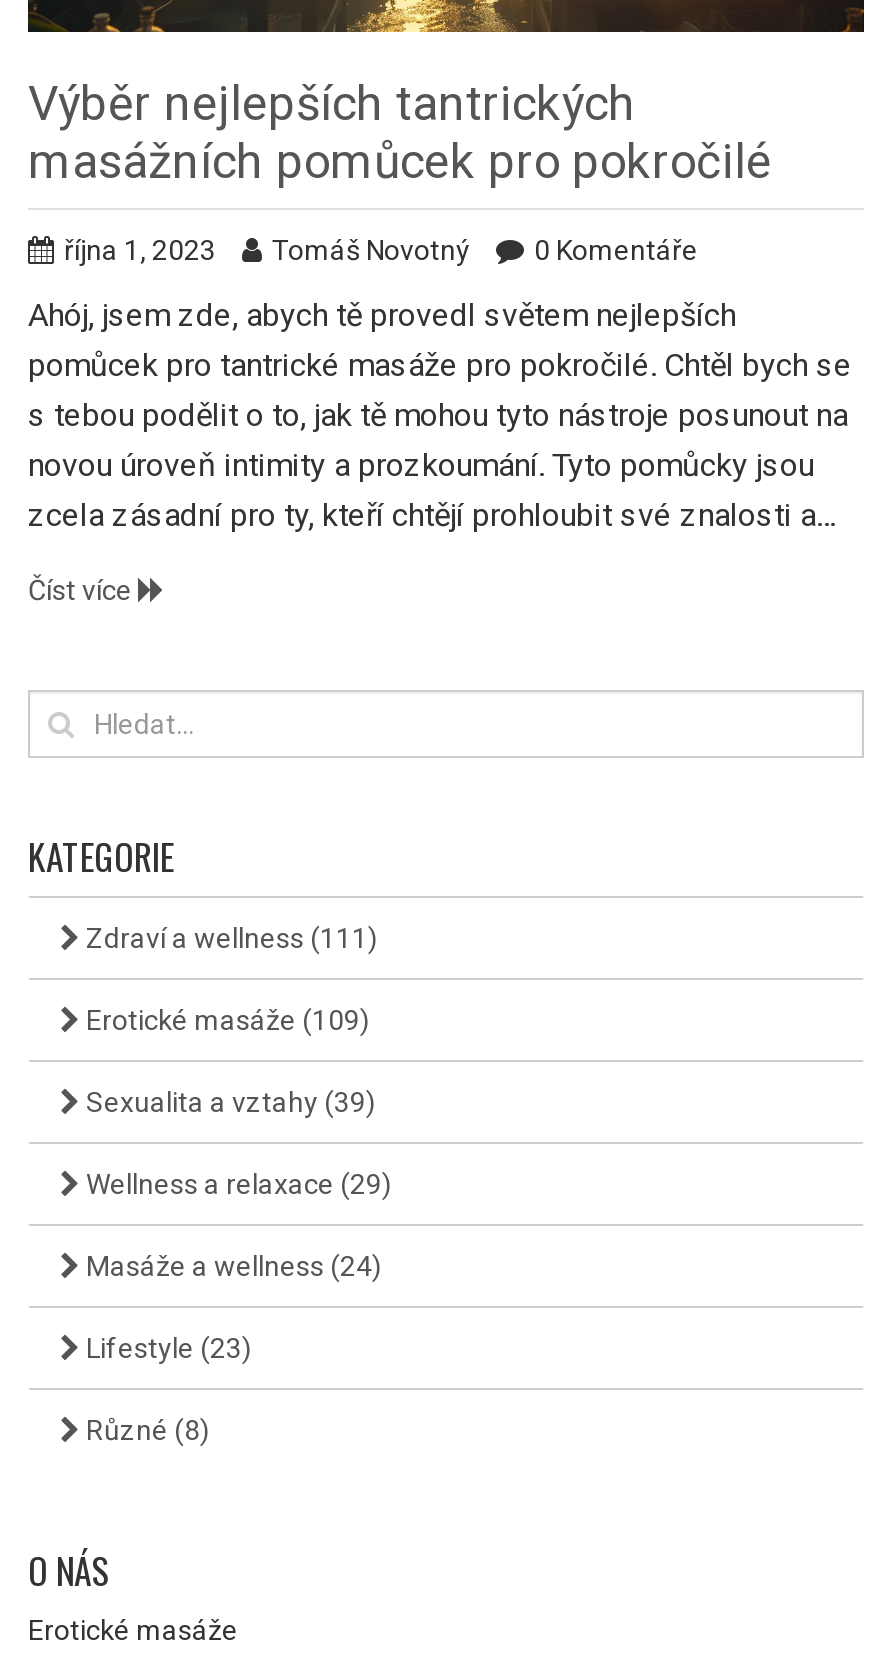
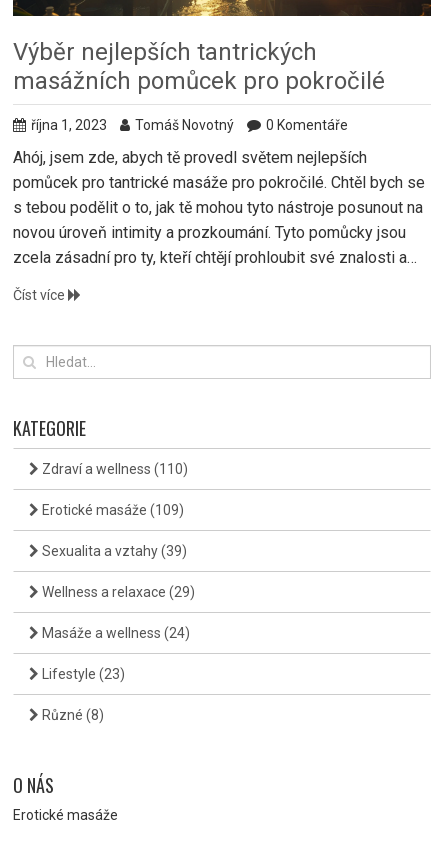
[80,922,378,954] Zdraví a wellness (111) -> [39,461,188,477] Zdraví a wellness (110)

